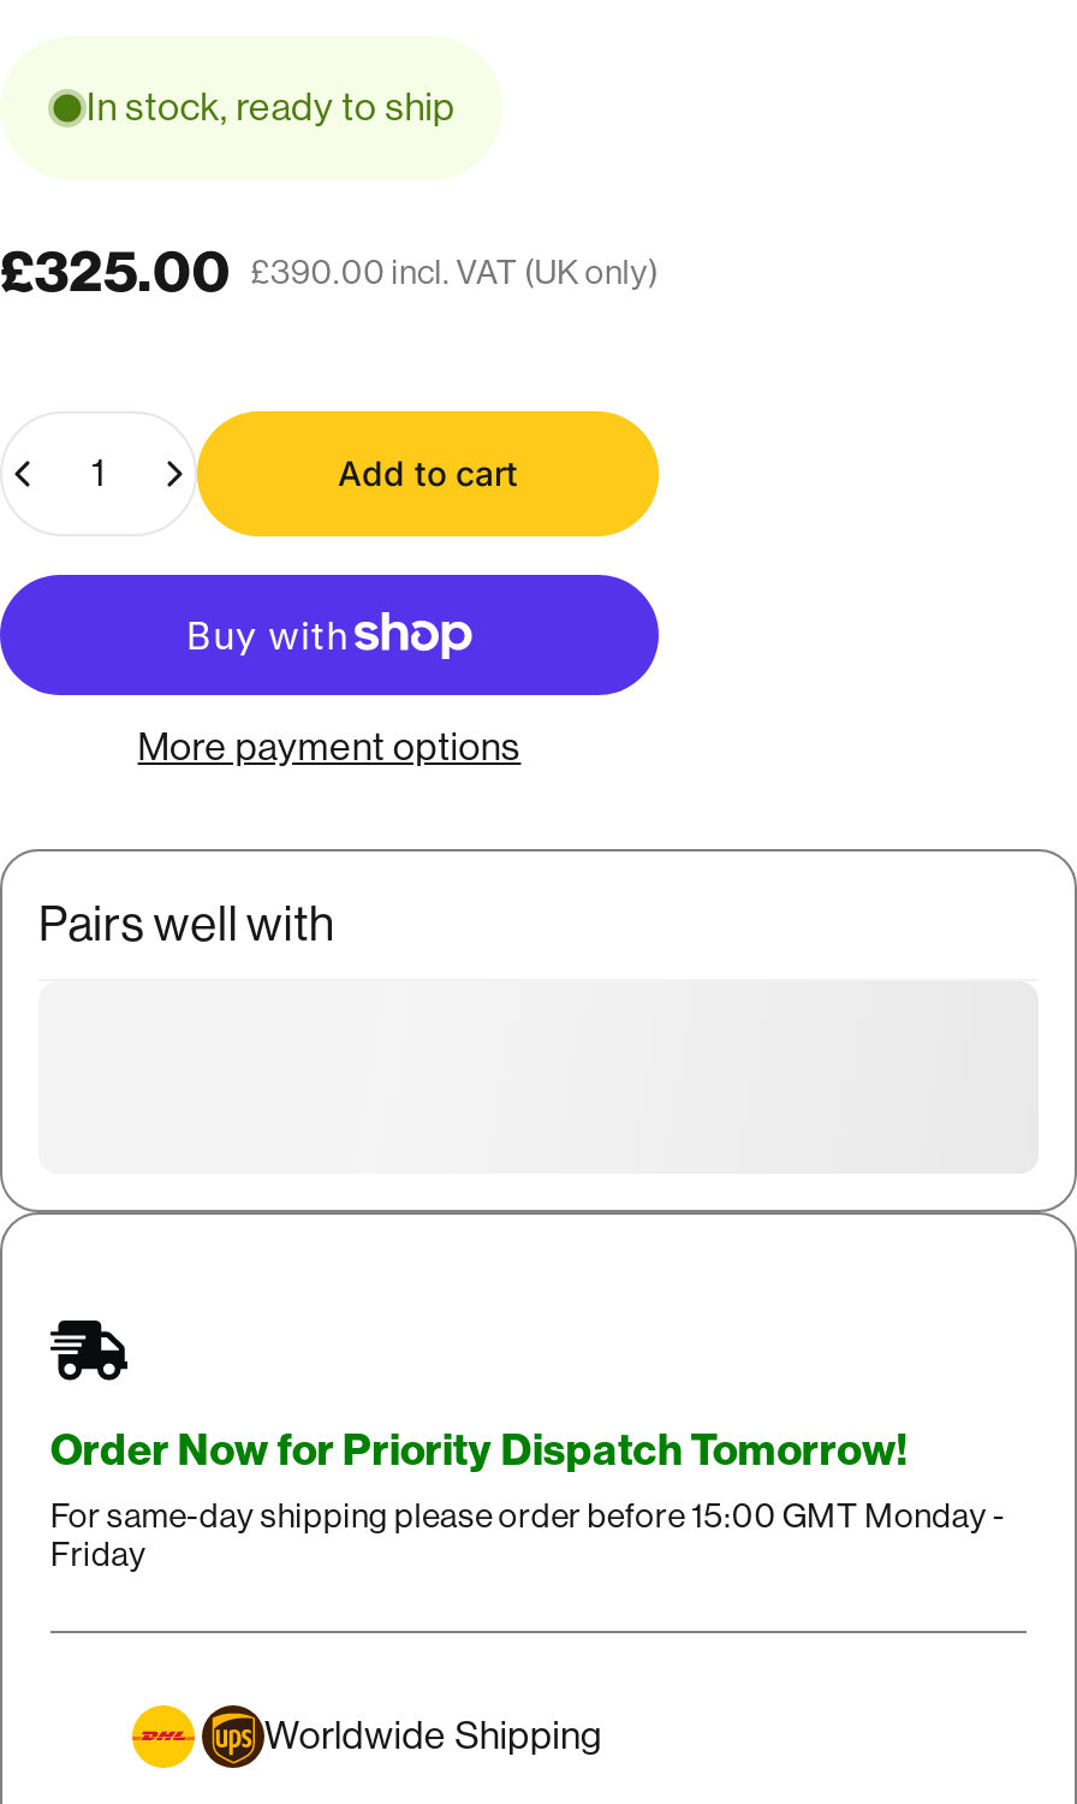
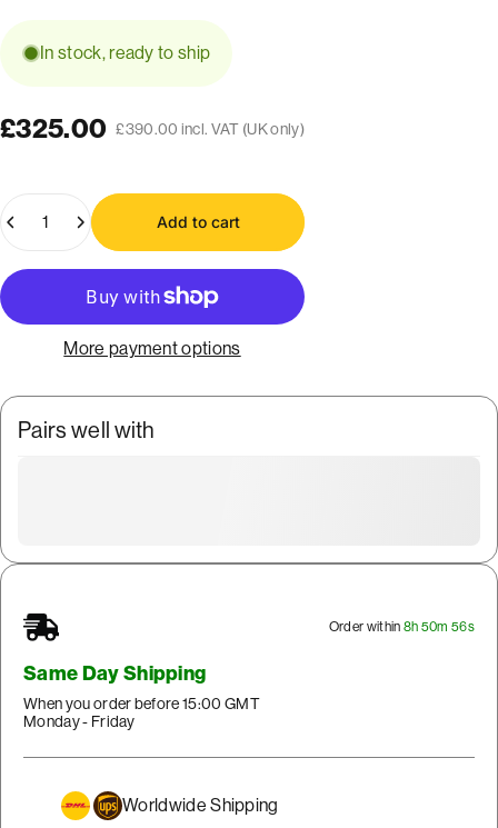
[50,1424,1005,1573] Order Now for Priority Dispatch Tomorrow! | For same-day shipping please order before 15:00 GMT Monday - | Friday -> [23,619,475,730] Order within 8h 50m 56s | Same Day Shipping | When you order before 15:00 GMT | Monday - Friday

